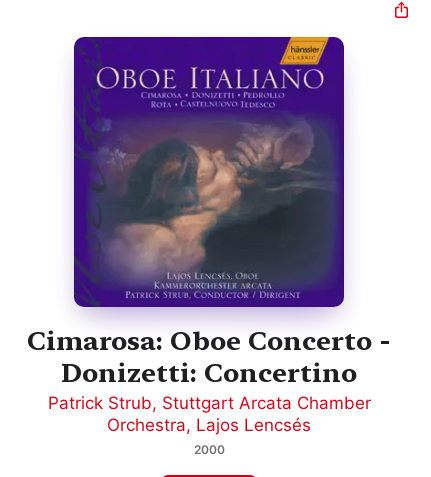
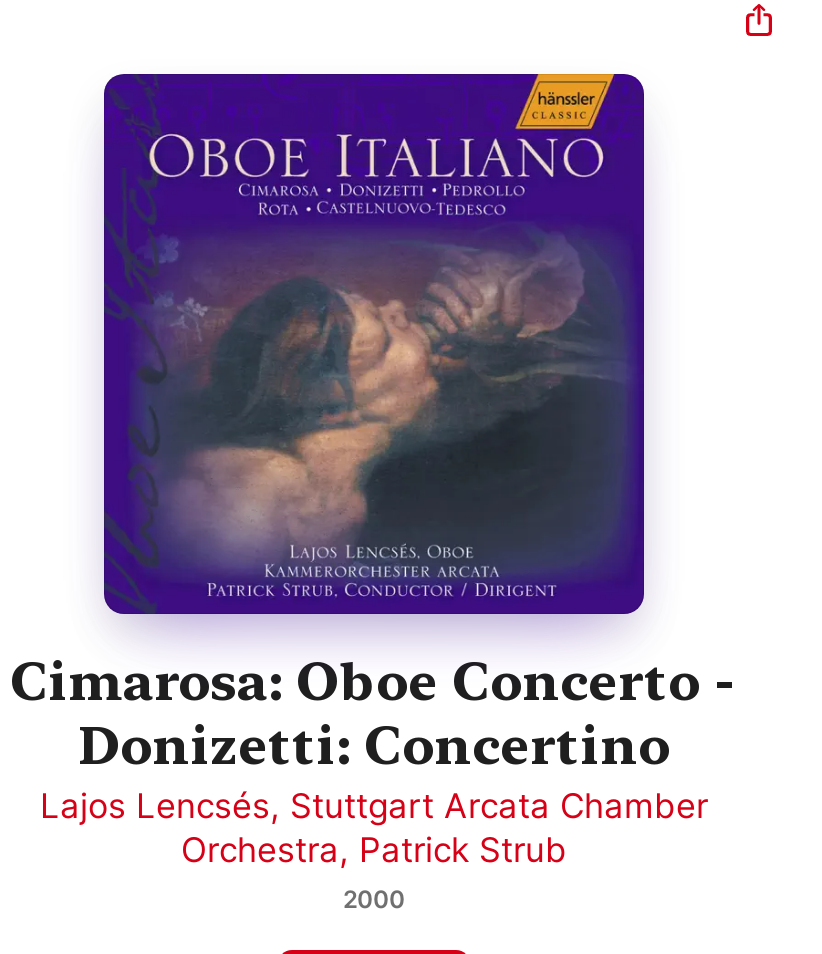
[47,393,370,413] Patrick Strub, Stuttgart Arcata Chamber -> [40,787,708,827] Lajos Lencsés, Stuttgart Arcata Chamber
[107,415,311,435] Orchestra, Lajos Lencsés -> [181,831,567,871] Orchestra, Patrick Strub

